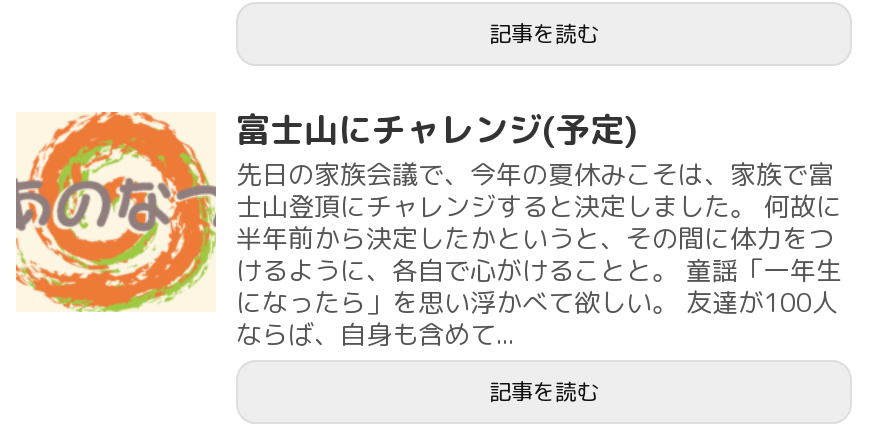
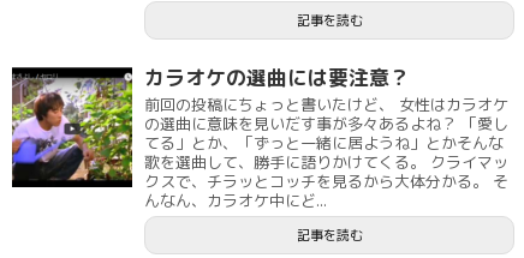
[14,106,842,352] [image] | 富士山にチャレンジ(予定) | 先日の家族会議で、今年の夏休みこそは、家族で富 | 士山登頂にチャレンジすると決定しました。 何故に | 半年前から決定したかというと、その間に体力をつ | けるように、各自で心がけることと。 童謡「一年生 | になったら」を思い浮かべて欲しい。 友達が100人 | ならば、自身も含めて... -> [11,64,508,211] [image] | カラオケの選曲には要注意？ | 前回の投稿にちょっと書いたけど、 女性はカラオケ | の選曲に意味を見いだす事が多々あるよね？ 「愛し | てる」とか、「ずっと一緒に居ようね」とかそんな | 歌を選曲して、勝手に語りかけてくる。 クライマッ | クスで、チラッとコッチを見るから大体分かる。 そ | んなん、カラオケ中にど...

